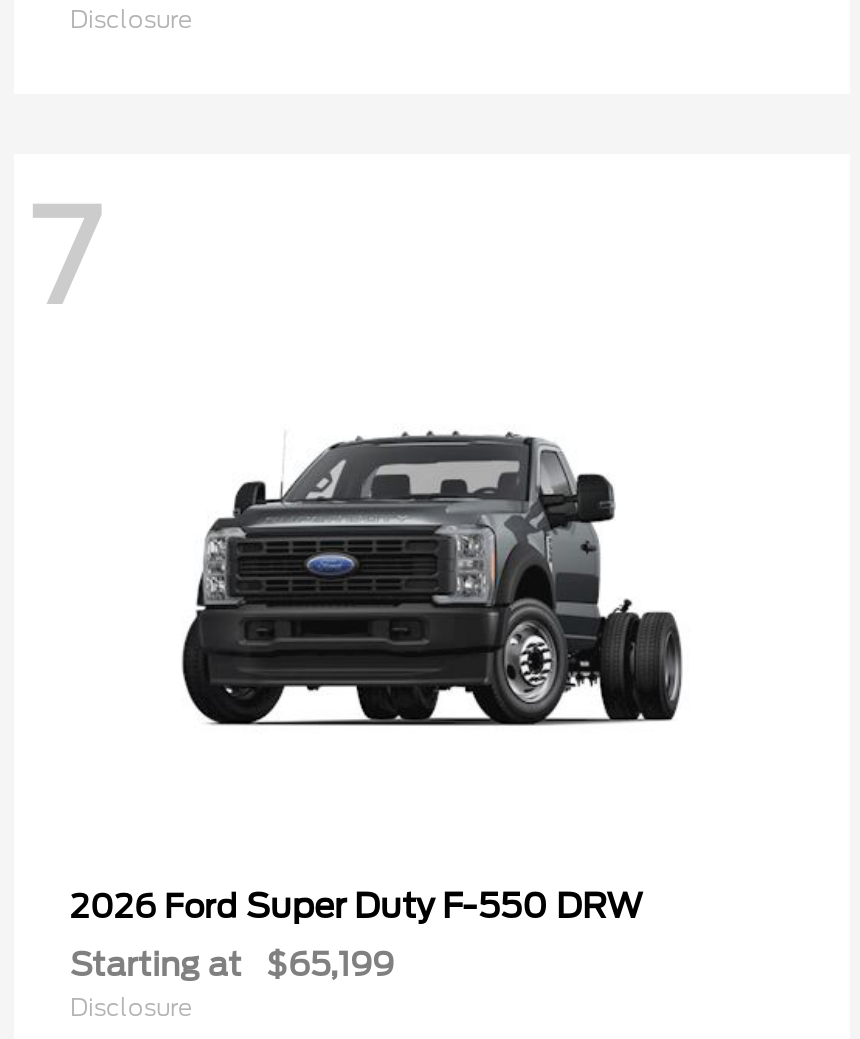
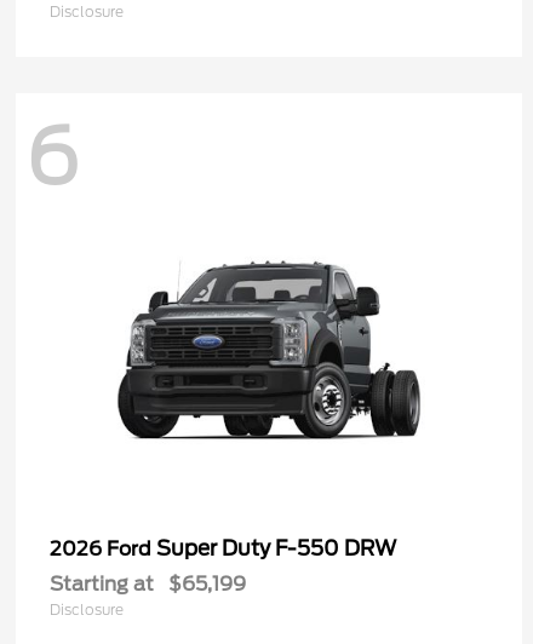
[30,182,98,334] 7 -> [25,110,79,202] 6

